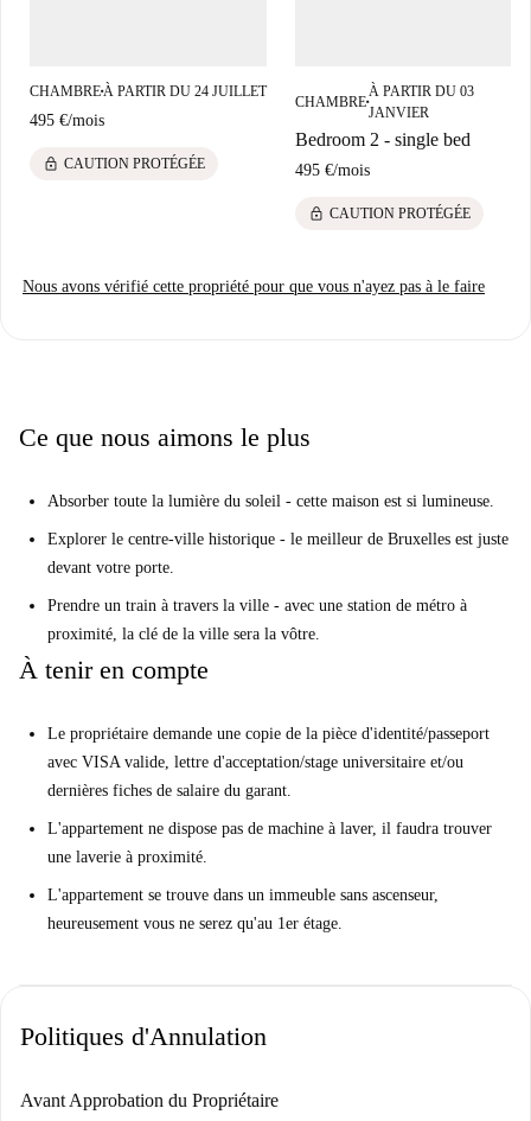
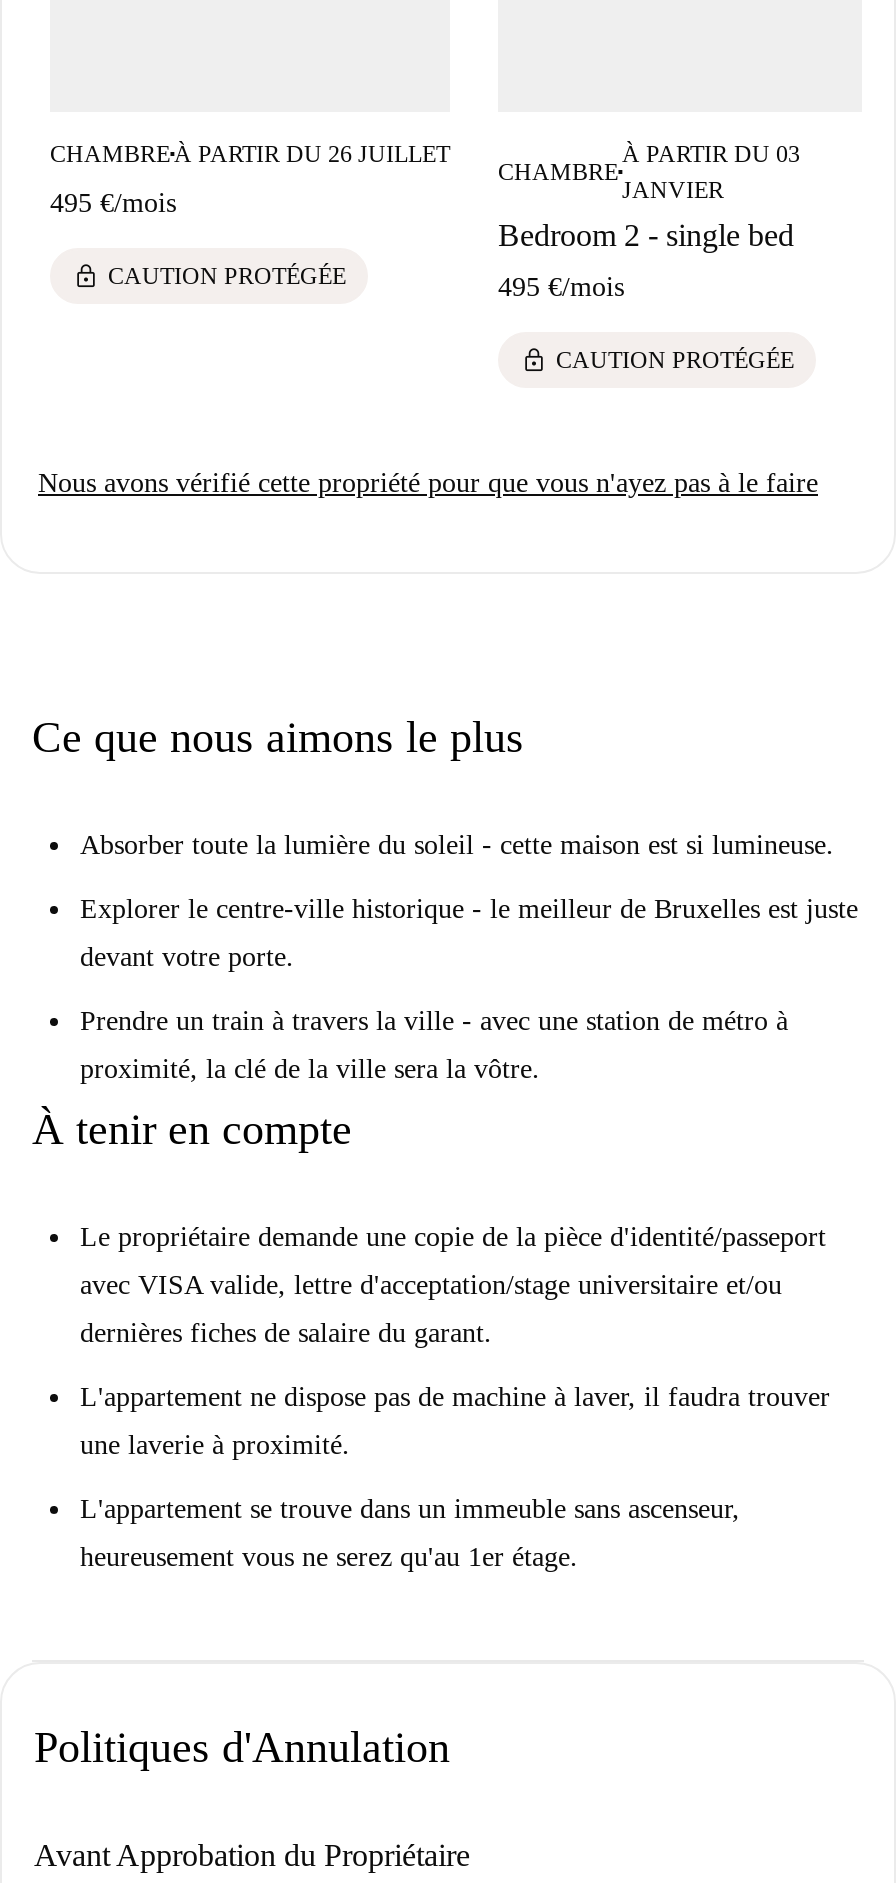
[30,83,267,99] CHAMBRE À PARTIR DU 24 JUILLET -> [50,139,450,167] CHAMBRE À PARTIR DU 26 JUILLET

